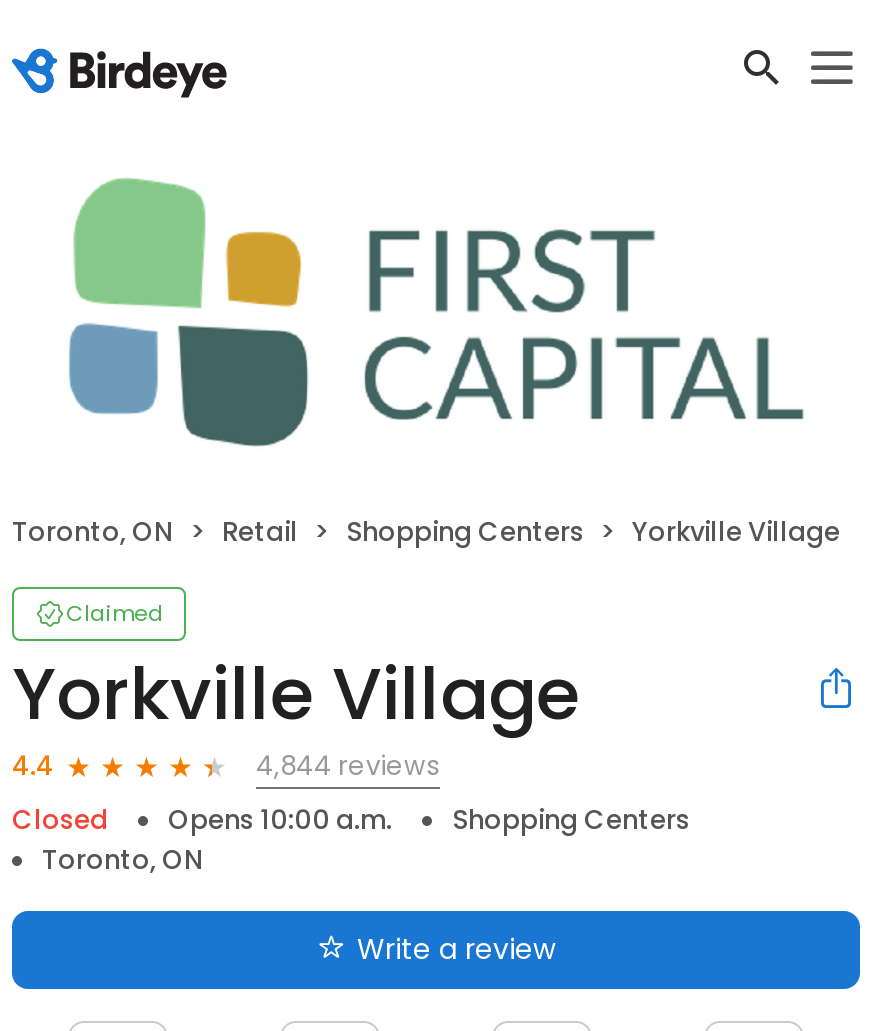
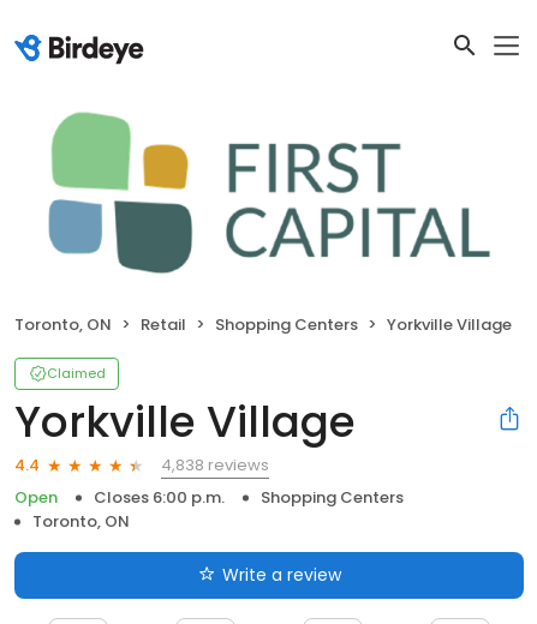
[12,747,440,839] 4,844 reviews | Closed | Opens 10:00 a.m. -> [14,453,269,509] 4,838 reviews | Open | Closes 6:00 p.m.

